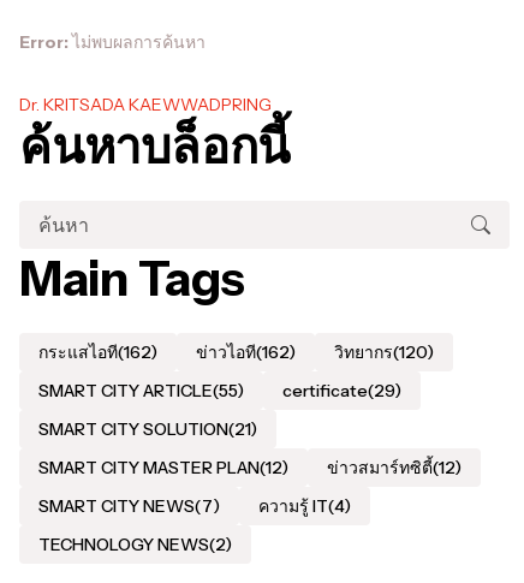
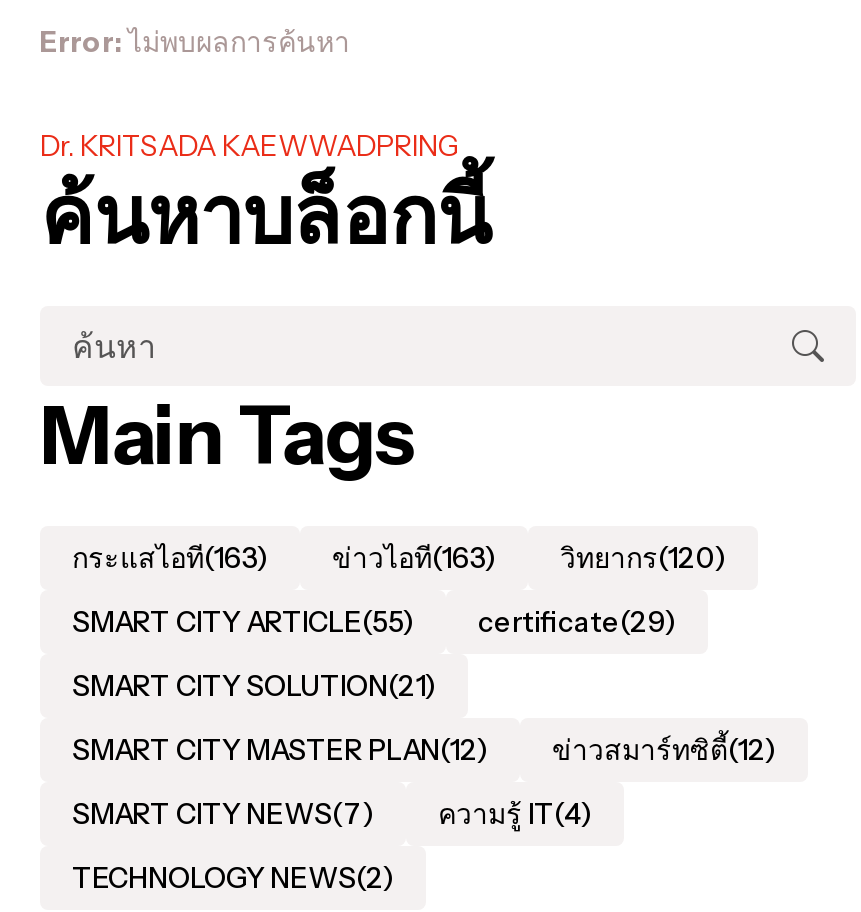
[38,342,157,363] กระแสไอที(162) -> [72,541,268,577] กระแสไอที(163)
[196,342,296,363] ข่าวไอที(162) -> [332,541,496,577] ข่าวไอที(163)

